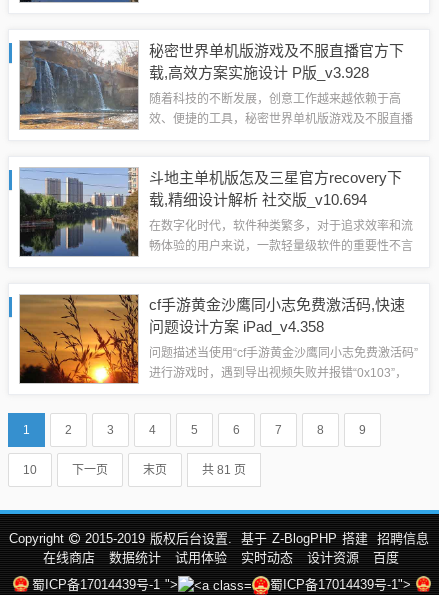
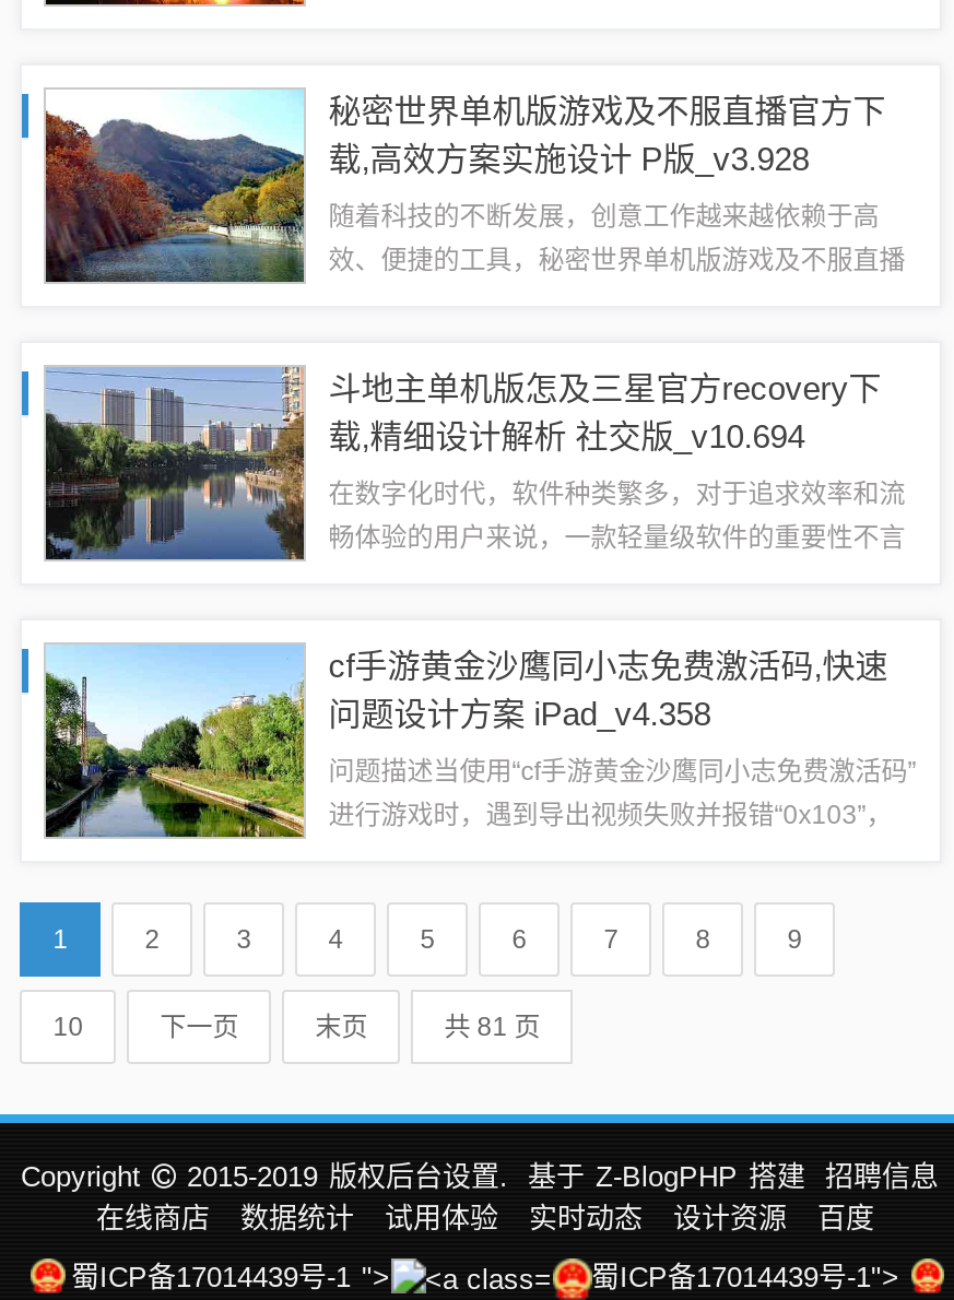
[19,40,139,130] [image] -> [44,90,304,284] [image]
[19,294,139,384] [image] -> [44,642,306,839] [image]

